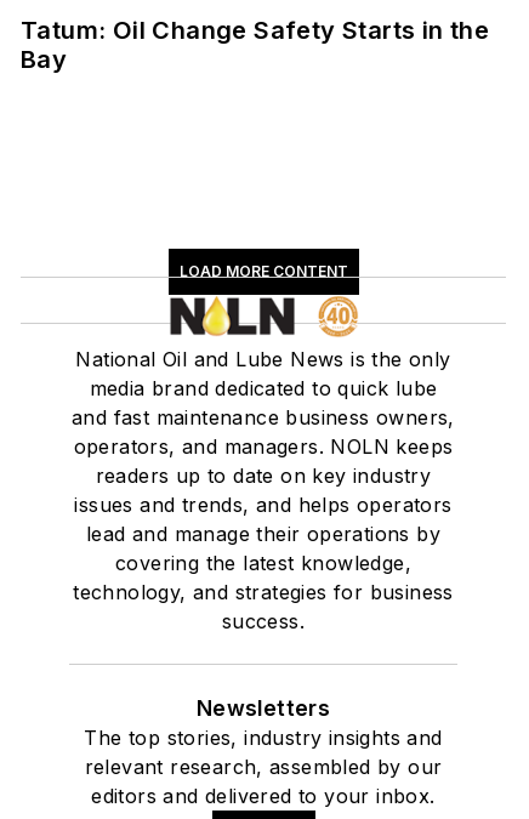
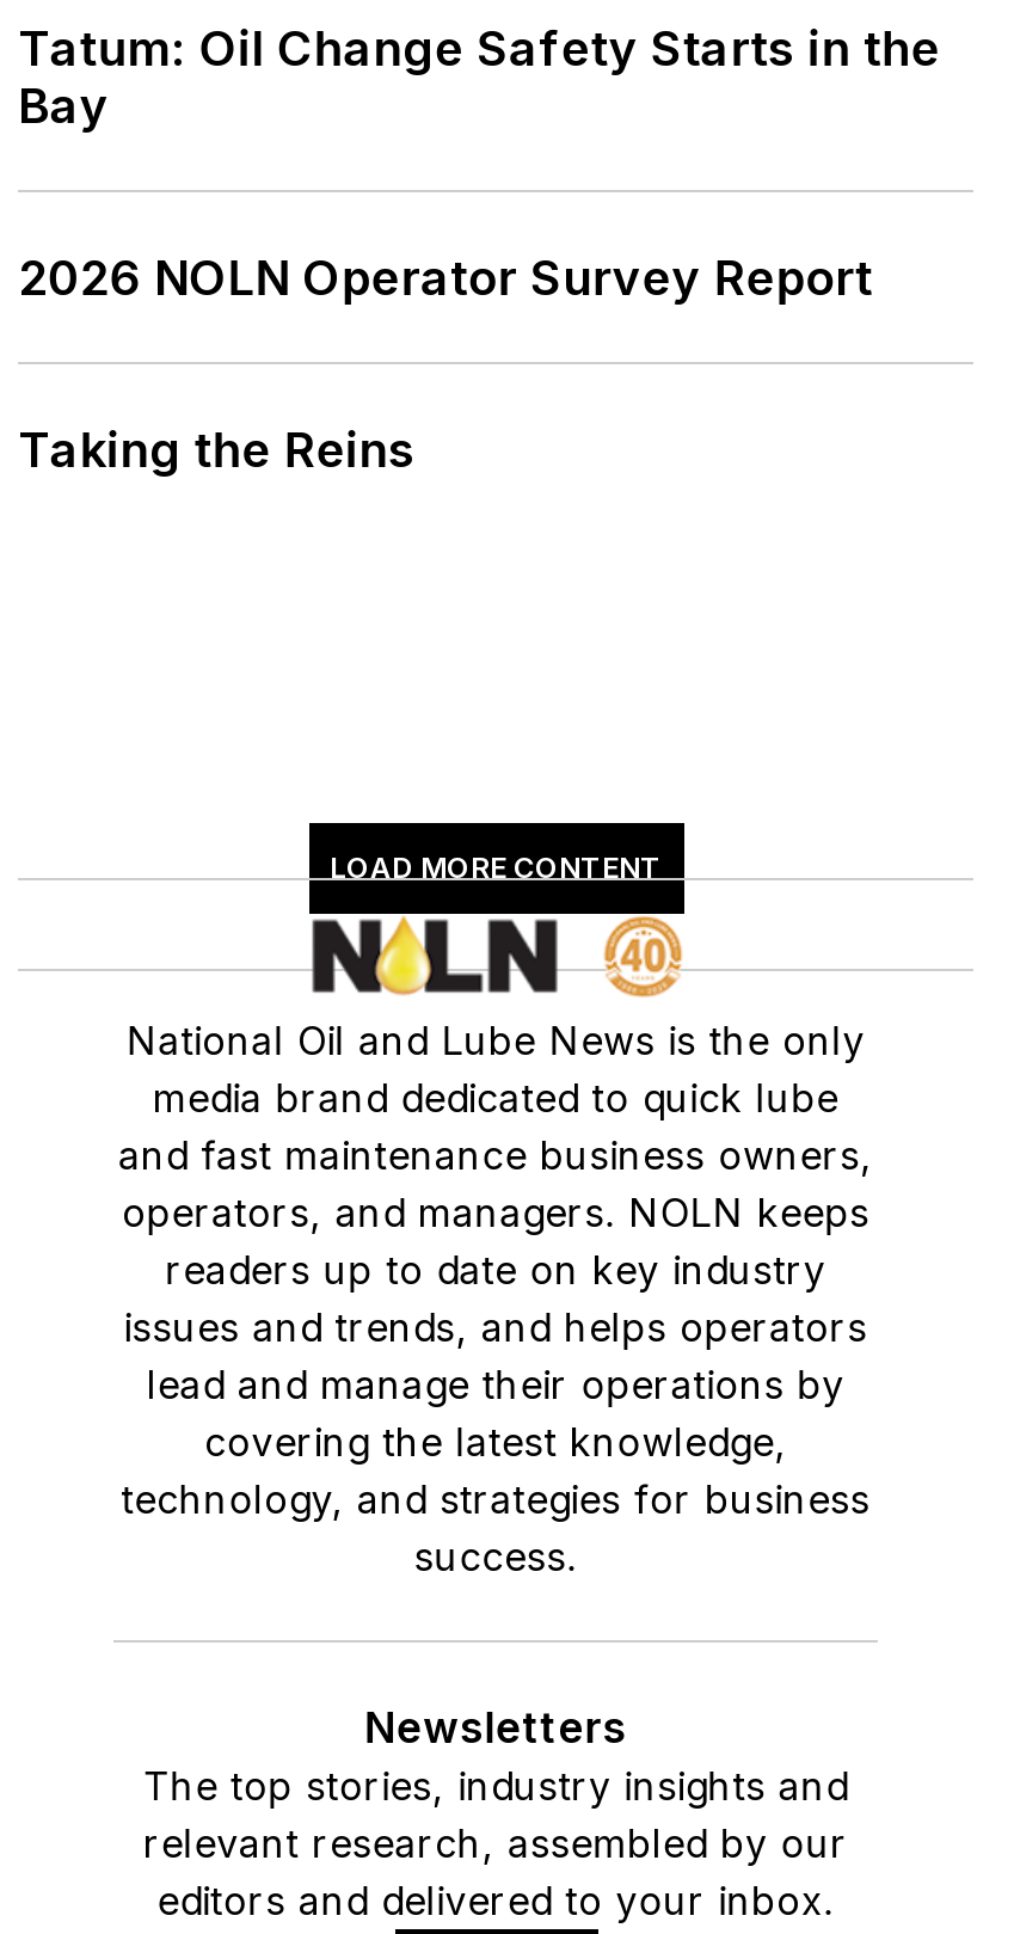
none -> [18,249,873,478] 2026 NOLN Operator Survey Report | Taking the Reins

